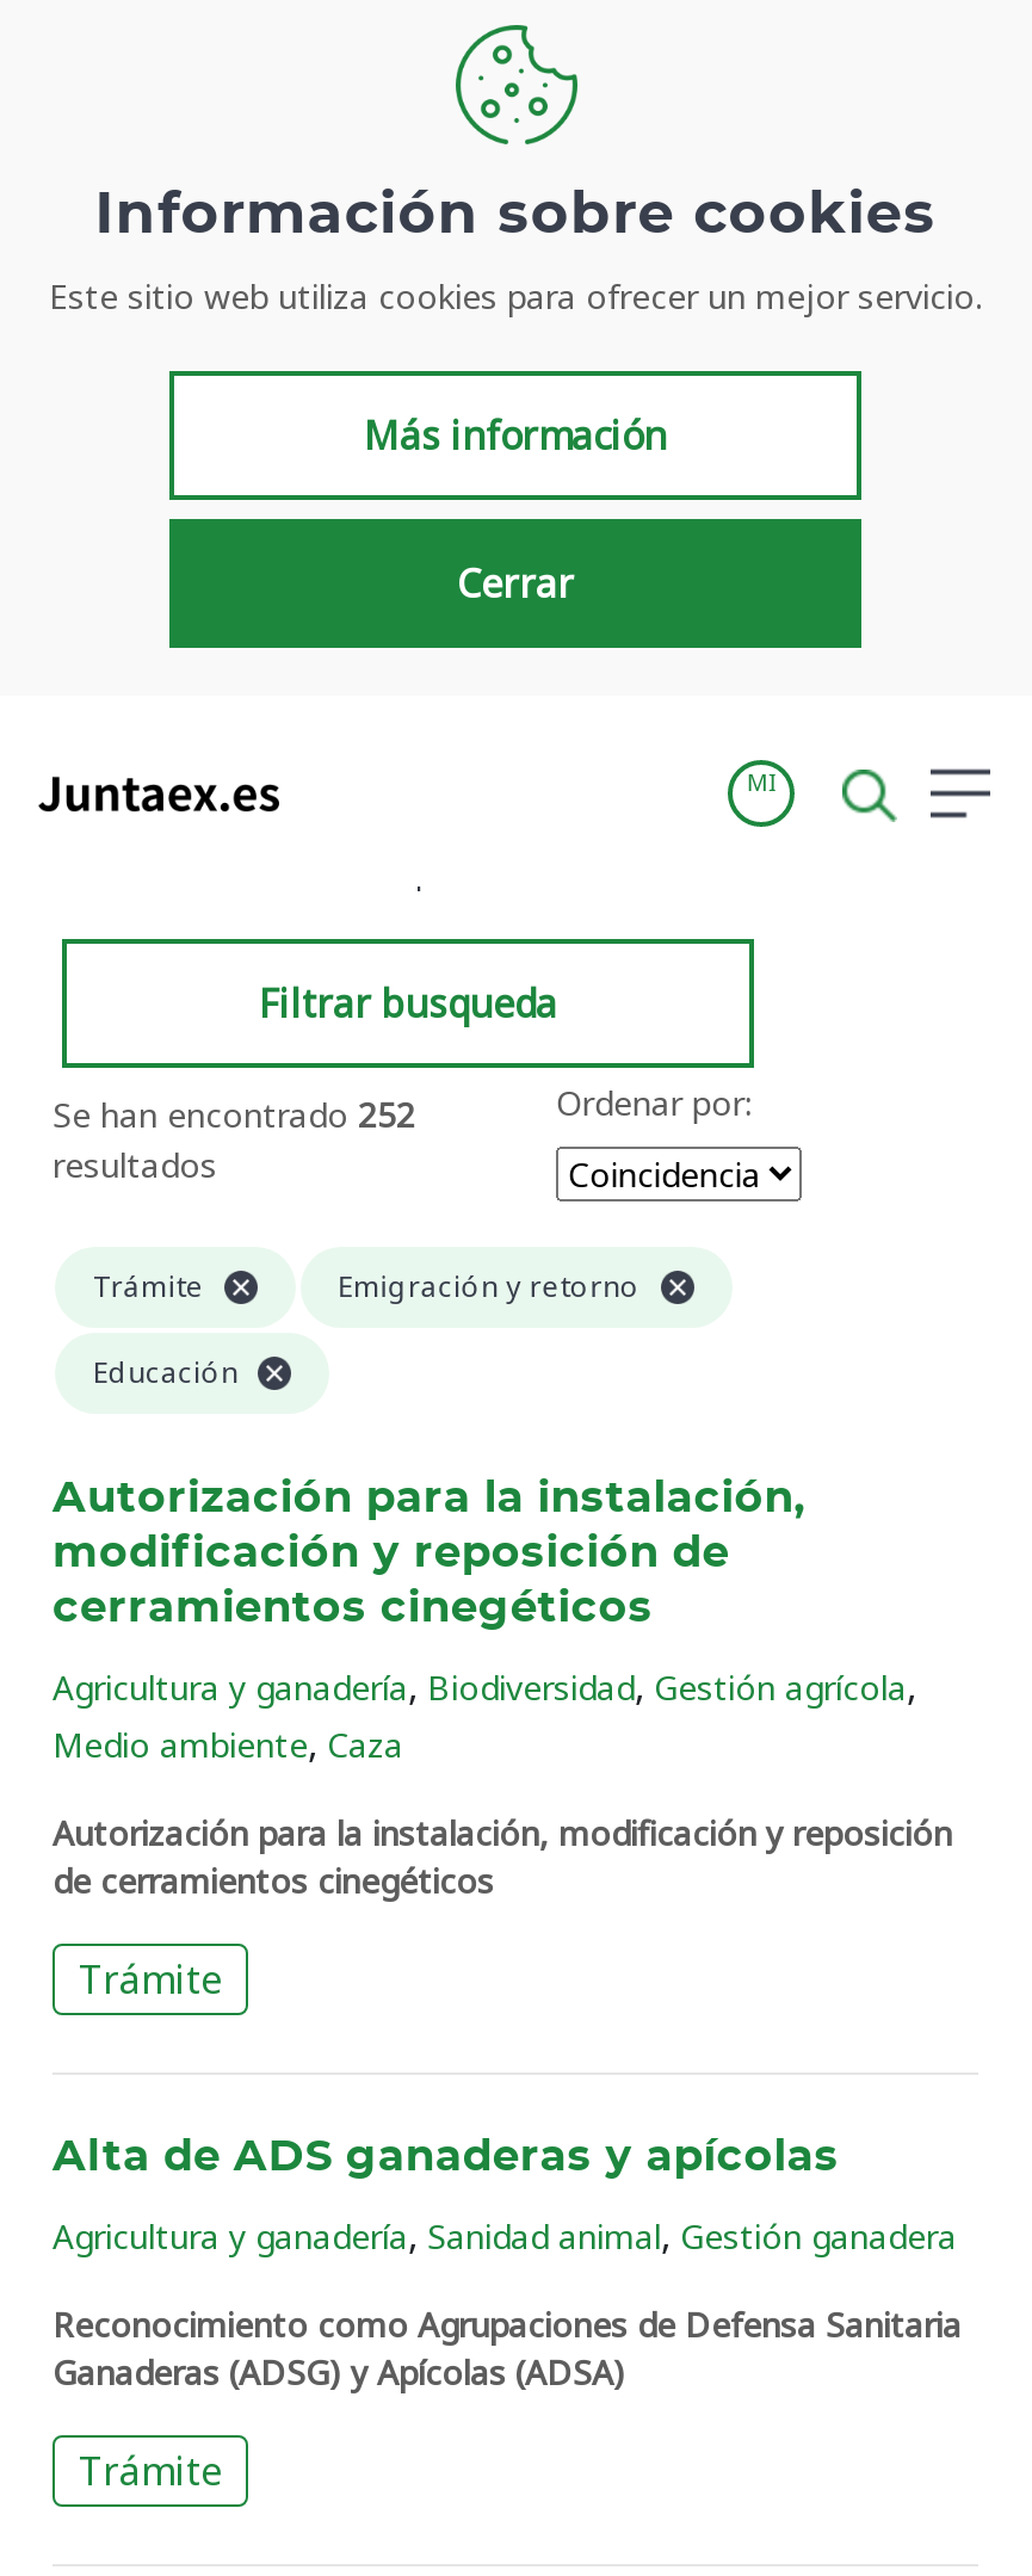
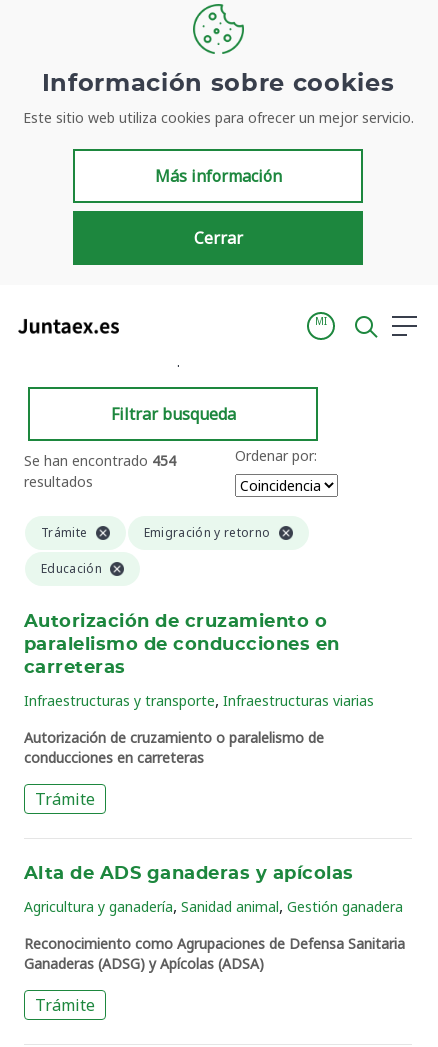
[52,1092,415,1137] Se han encontrado 252 -> [24,451,176,470] Se han encontrado 454
[52,1478,807,1631] Autorización para la instalación, | modificación y reposición de | cerramientos cinegéticos -> [24,613,340,677] Autorización de cruzamiento o | paralelismo de conducciones en | carreteras
[52,1660,916,1769] Agricultura y ganadería, Biodiversidad, Gestión agrícola, | Medio ambiente, Caza -> [24,689,374,711] Infraestructuras y transporte, Infraestructuras viarias
[52,1810,952,1903] Autorización para la instalación, modificación y reposición | de cerramientos cinegéticos -> [24,728,324,767] Autorización de cruzamiento o paralelismo de | conducciones en carreteras

